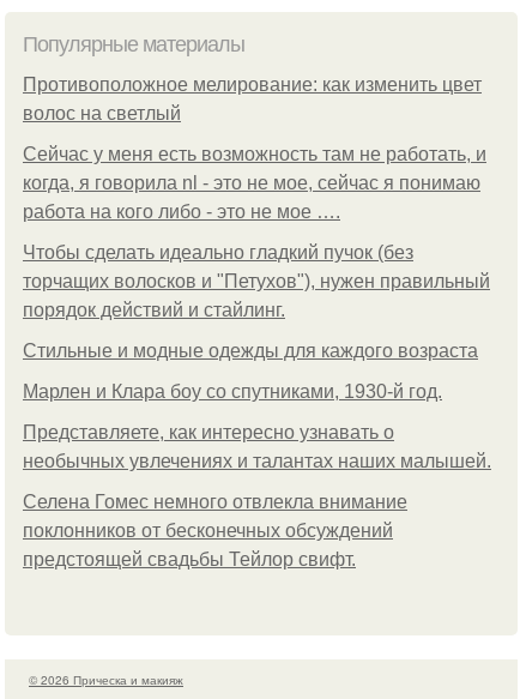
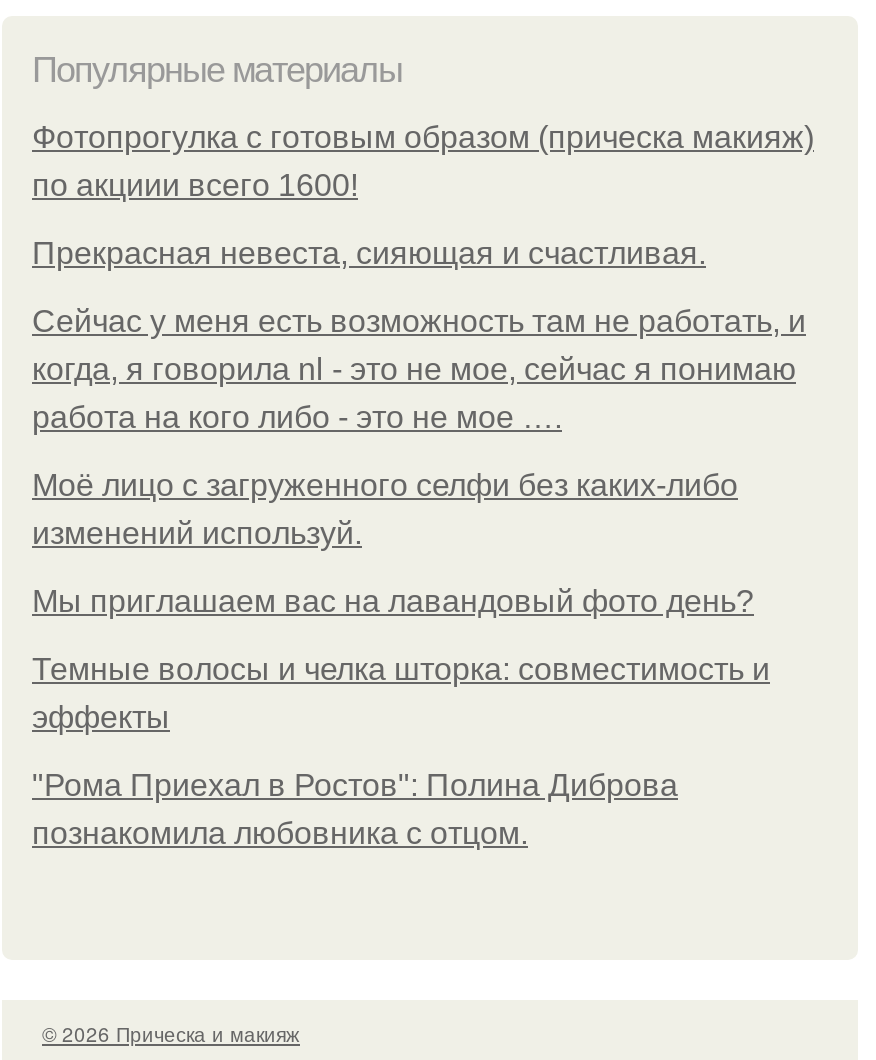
[23,74,482,123] Противоположное мелирование: как изменить цвет | волос на светлый -> [32,120,814,270] Фотопрогулка с готовым образом (прическа макияж) | по акциии всего 1600! | Прекрасная невеста, сияющая и счастливая.
moved [23,144,486,222] -> [32,304,806,434]: Сейчас у меня есть возможность там не работать, и | когда, я говорила nl - это не мое, сейчас я понимаю | работа на кого либо - это не мое ….
[23,242,491,570] Чтобы сделать идеально гладкий пучок (без | торчащих волосков и "Петухов"), нужен правильный | порядок действий и стайлинг. | Стильные и модные одежды для каждого возраста | Марлен и Клара боу со спутниками, 1930-й год. | Представляете, как интересно узнавать о | необычных увлечениях и талантах наших малышей. | Селена Гомес немного отвлекла внимание | поклонников от бесконечных обсуждений | предстоящей свадьбы Тейлор свифт. -> [32,468,770,850] Моё лицо с загруженного селфи без каких-либо | изменений используй. | Мы приглашаем вас на лавандовый фото день? | Темные волосы и челка шторка: совместимость и | эффекты | "Рома Приехал в Ростов": Полина Диброва | познакомила любовника с отцом.

